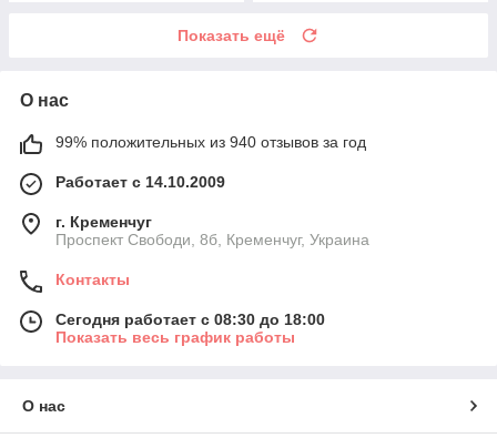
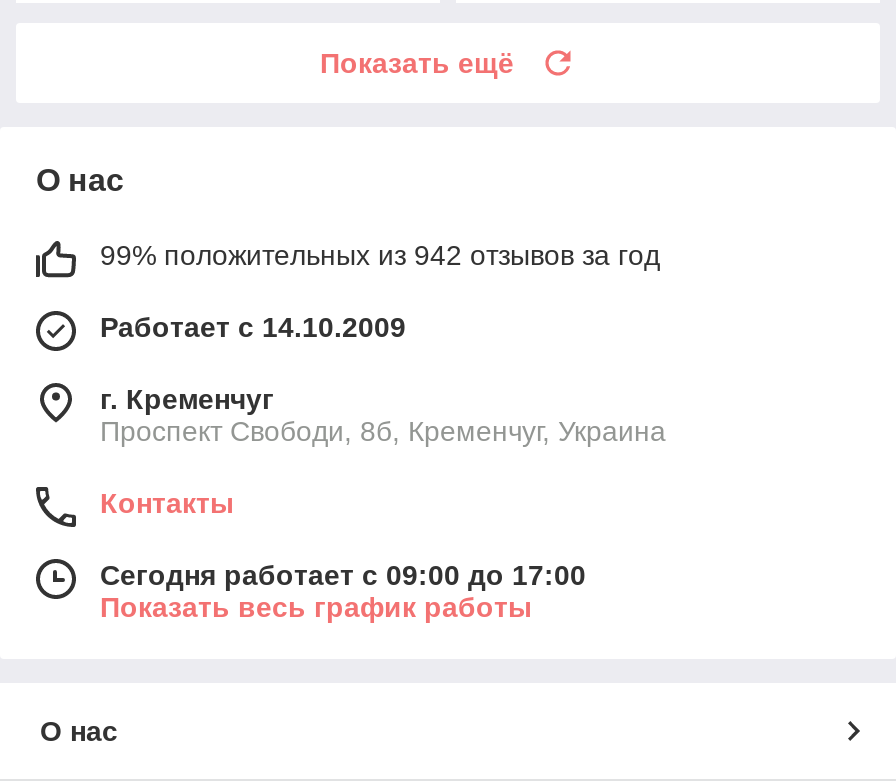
[55,133,366,150] 99% положительных из 940 отзывов за год -> [100,238,660,270] 99% положительных из 942 отзывов за год
[55,310,325,328] Сегодня работает с 08:30 до 18:00 -> [100,558,586,590] Сегодня работает с 09:00 до 17:00

